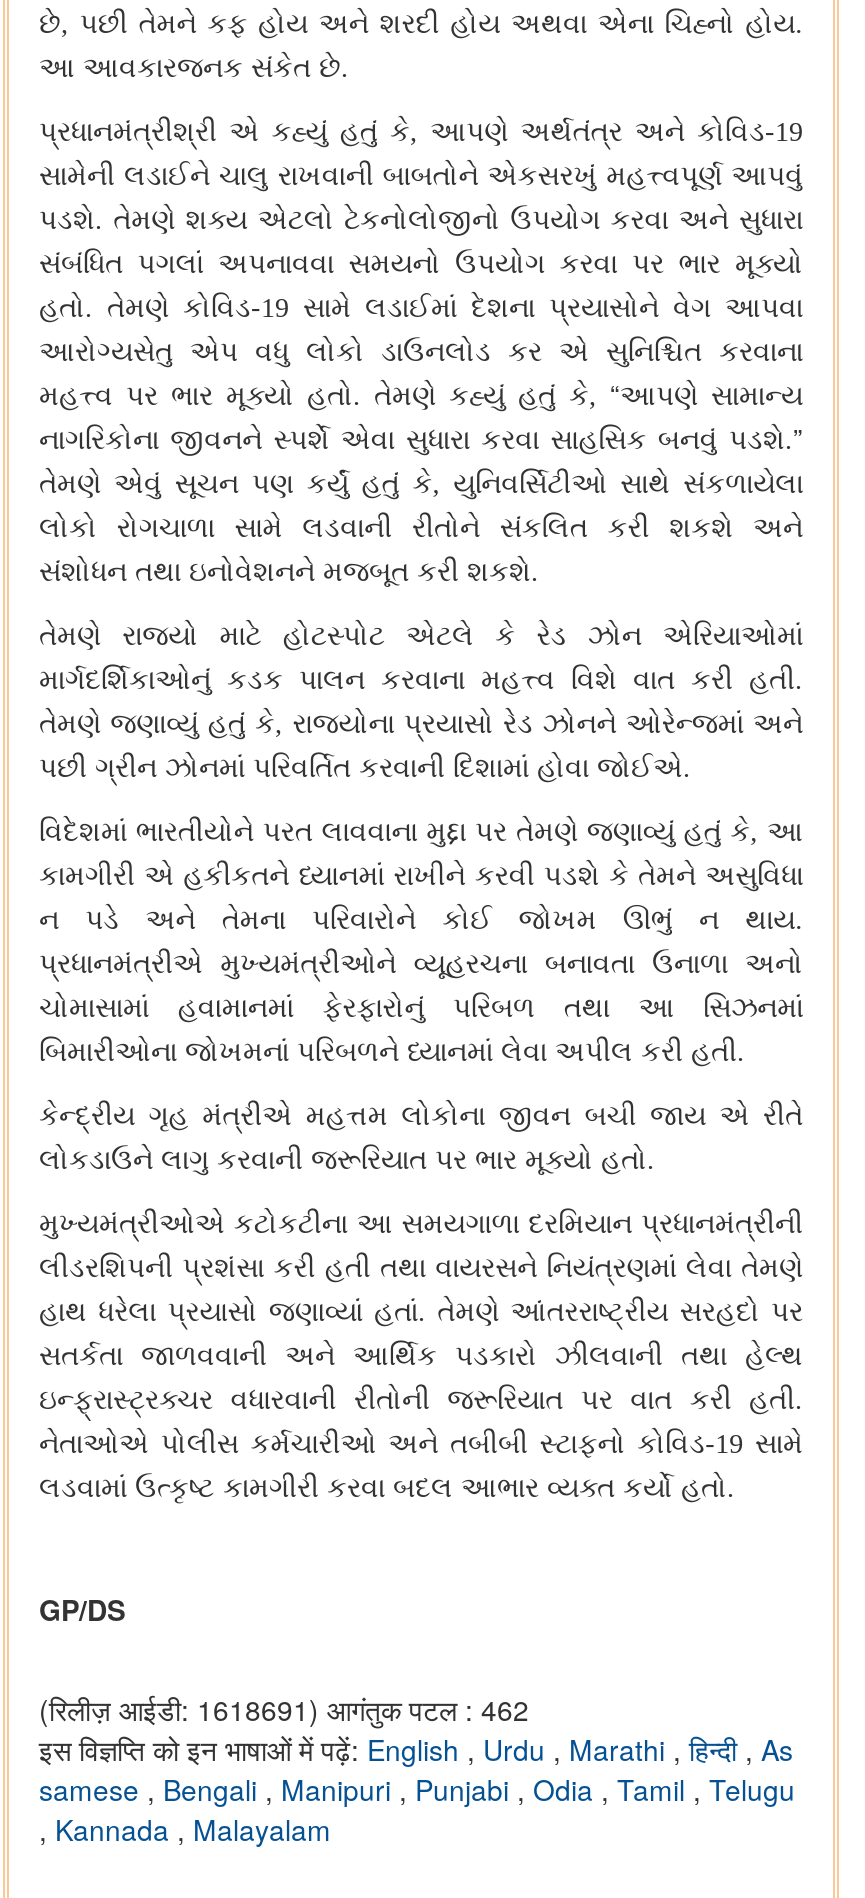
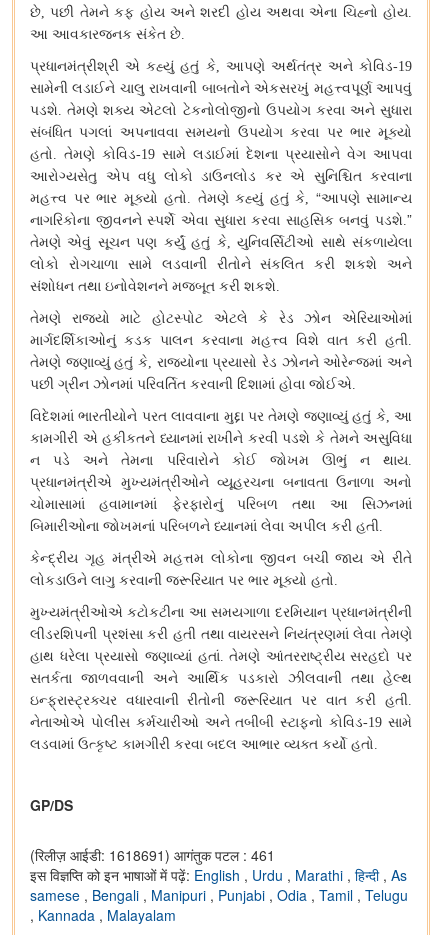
[39,1689,529,1729] (रिलीज़ आईडी: 1618691) आगंतुक पटल : 462 -> [30,845,275,865] (रिलीज़ आईडी: 1618691) आगंतुक पटल : 461

